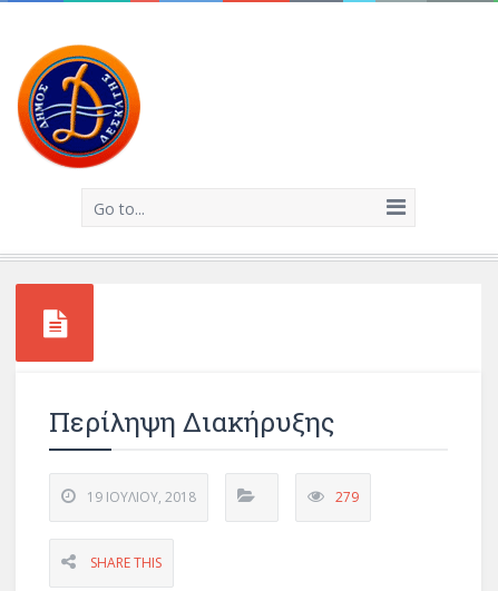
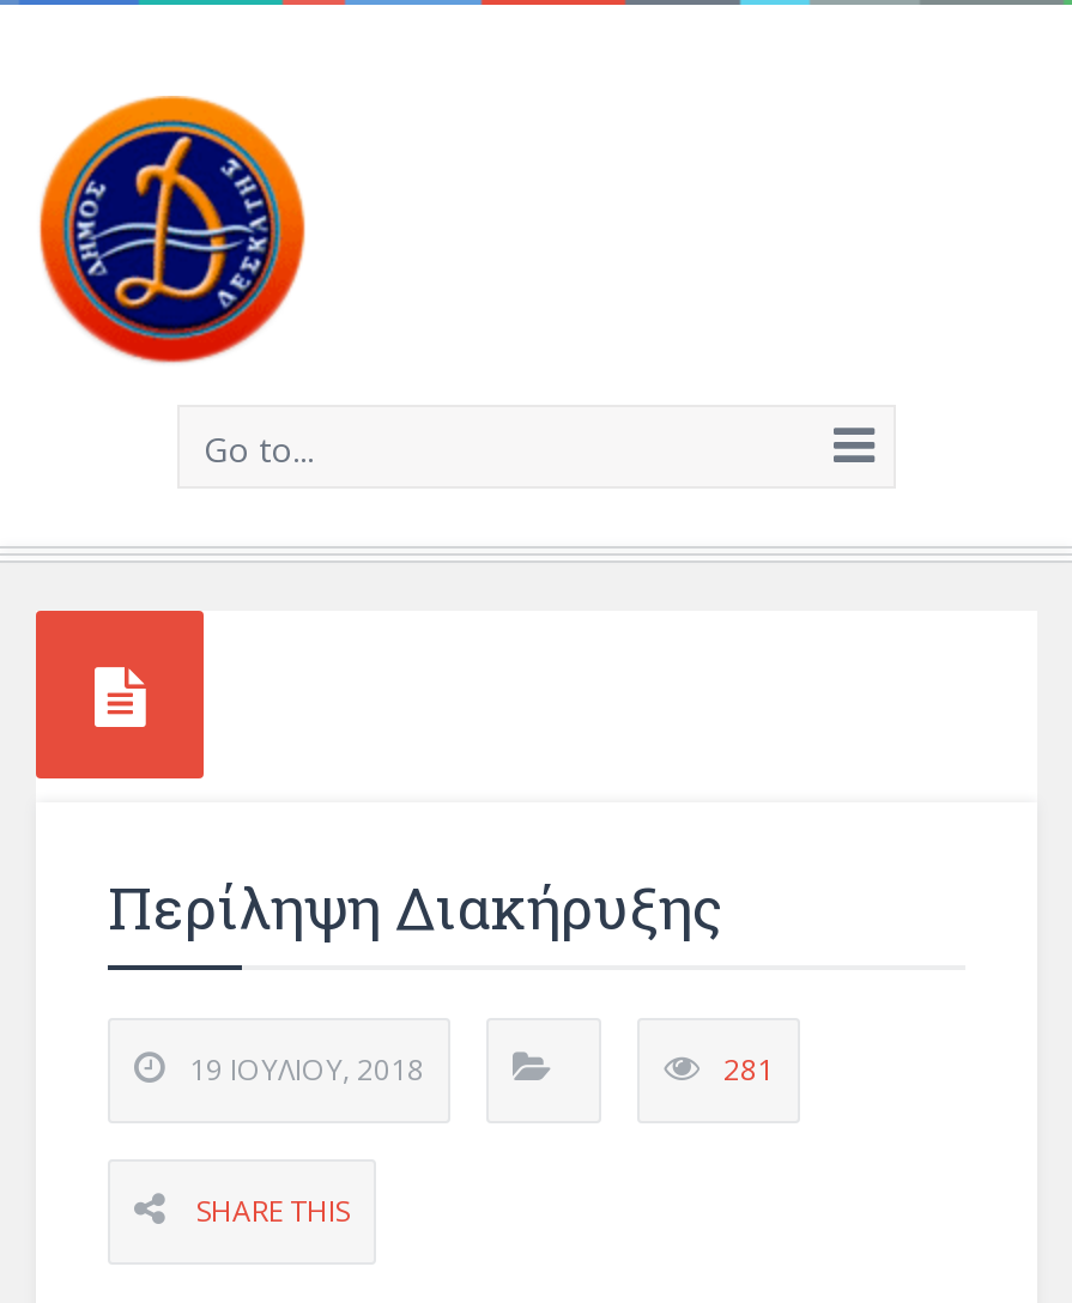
[335,487,359,506] 279 -> [723,1049,774,1090] 281

